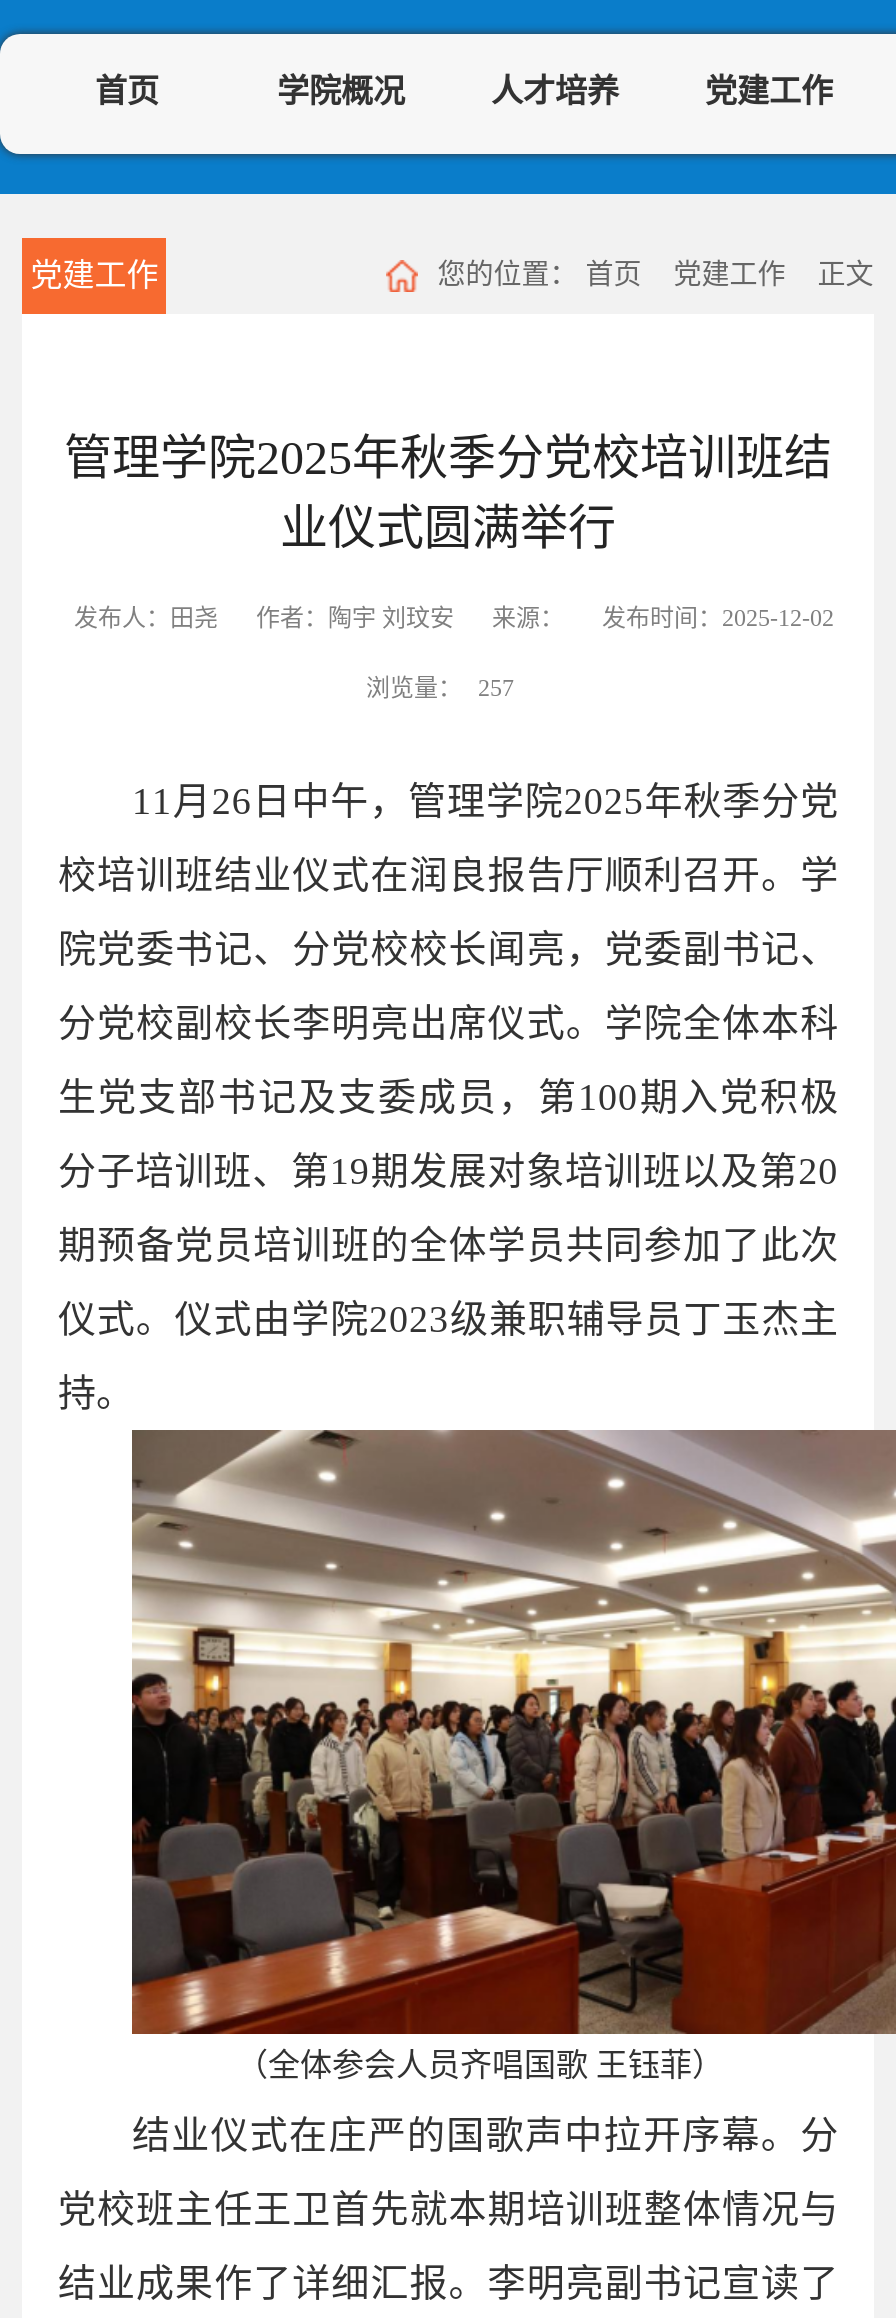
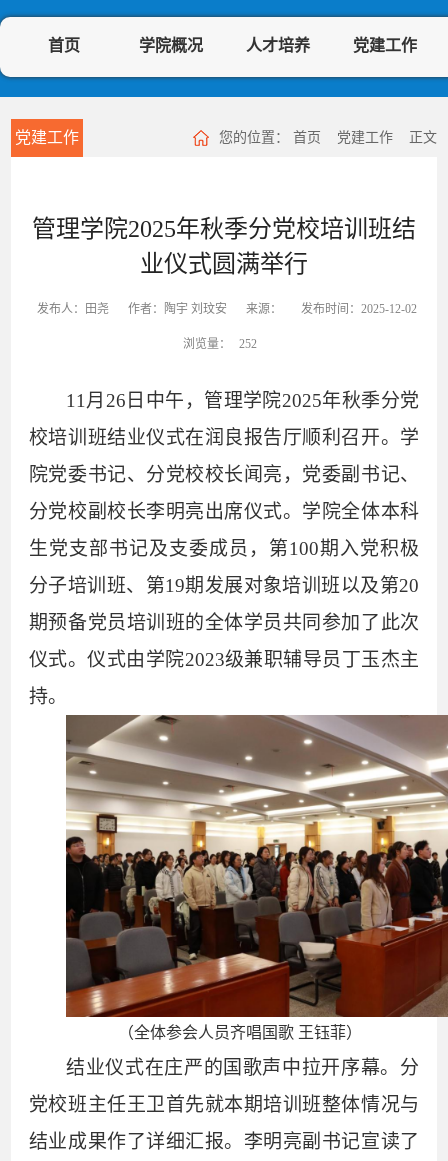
[366,674,514,702] 浏览量： 257 -> [183,337,257,351] 浏览量： 252

